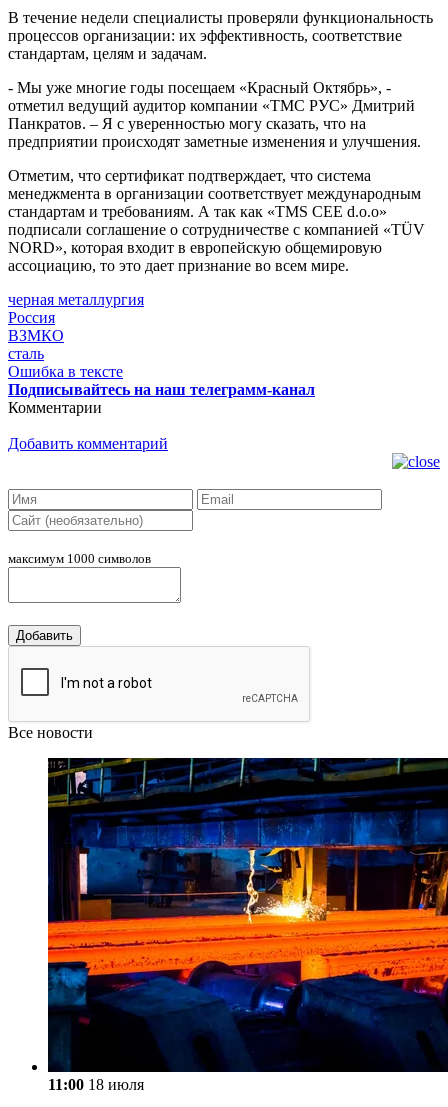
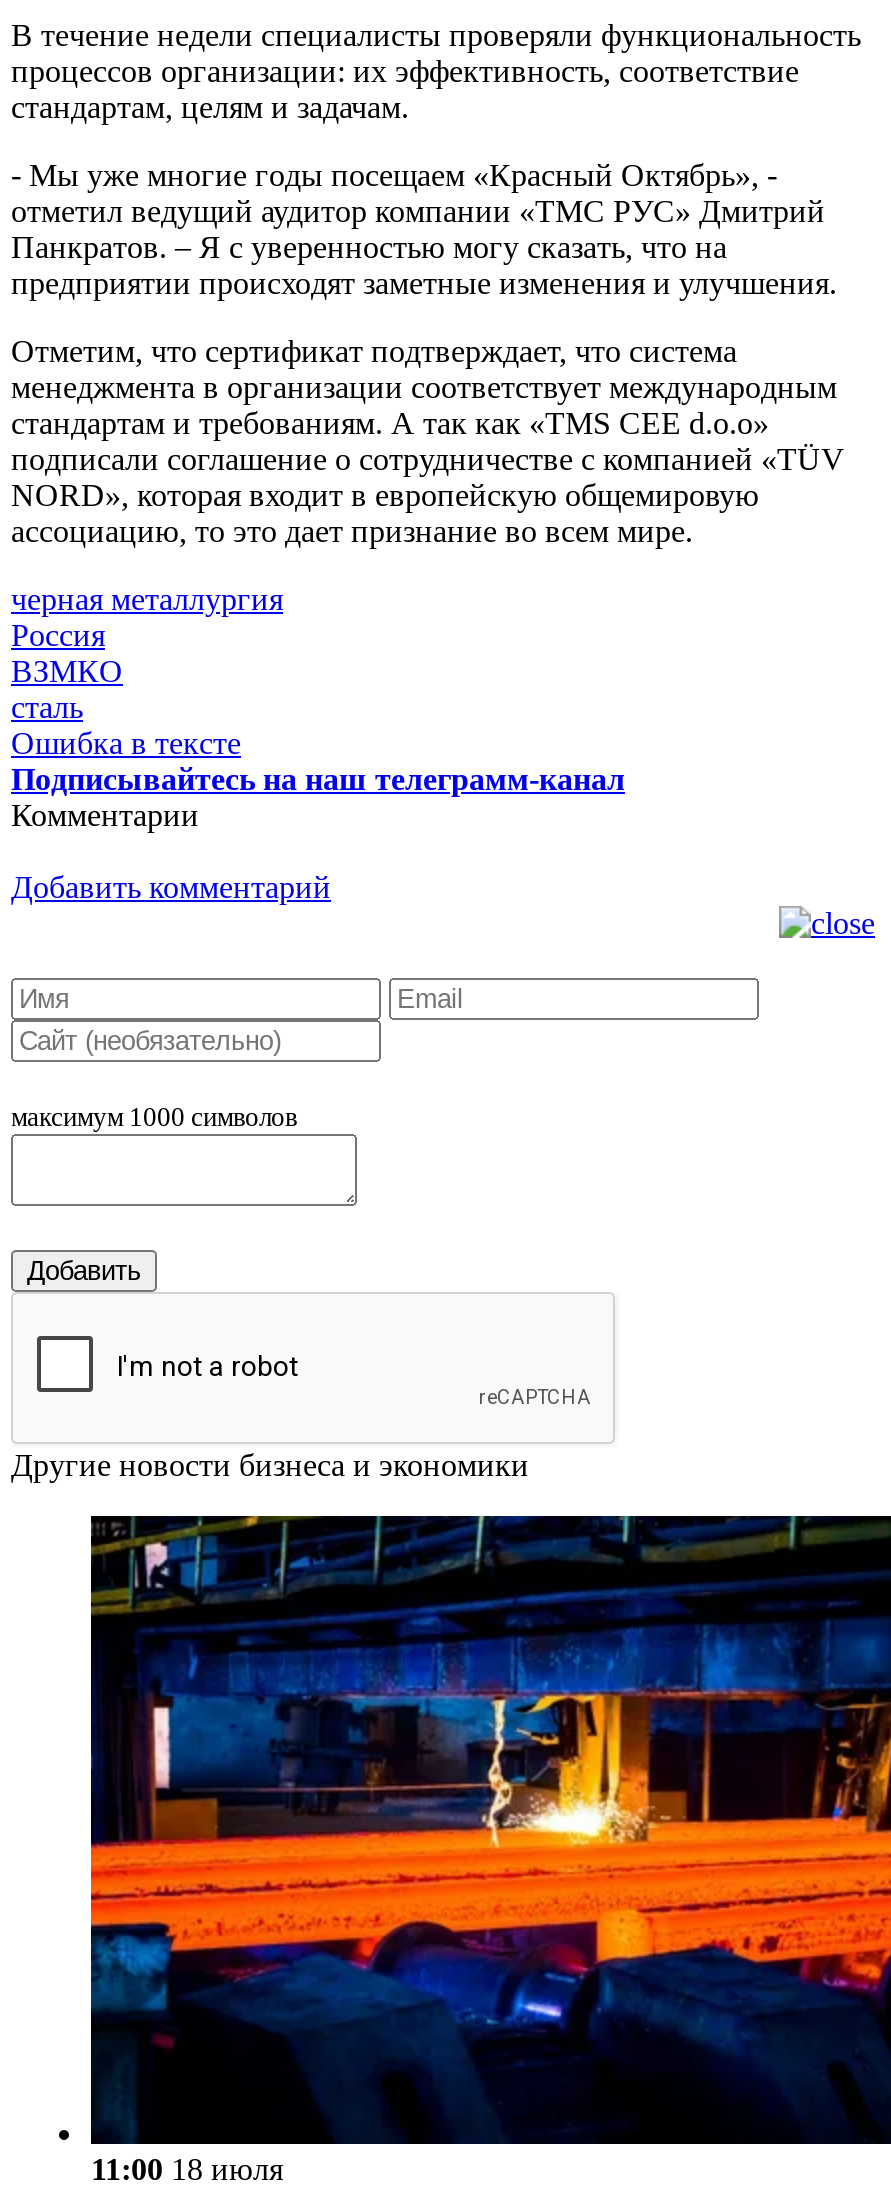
[8,724,93,741] Все новости -> [11,1448,529,1482] Другие новости бизнеса и экономики

